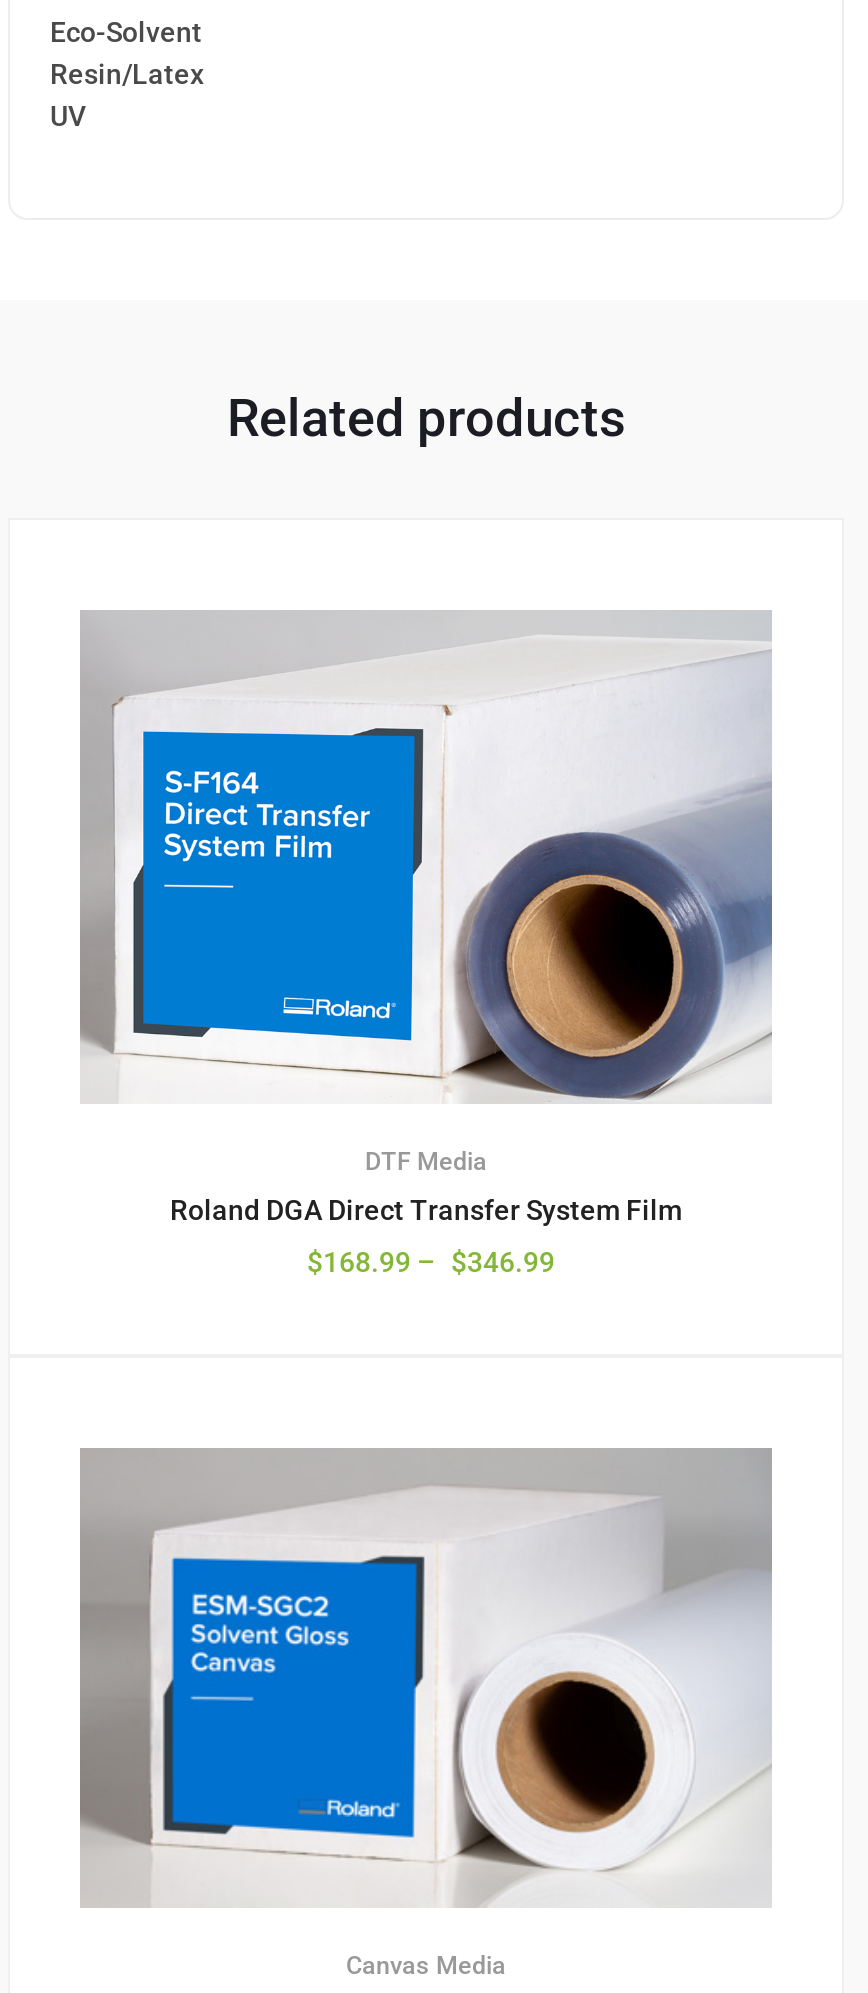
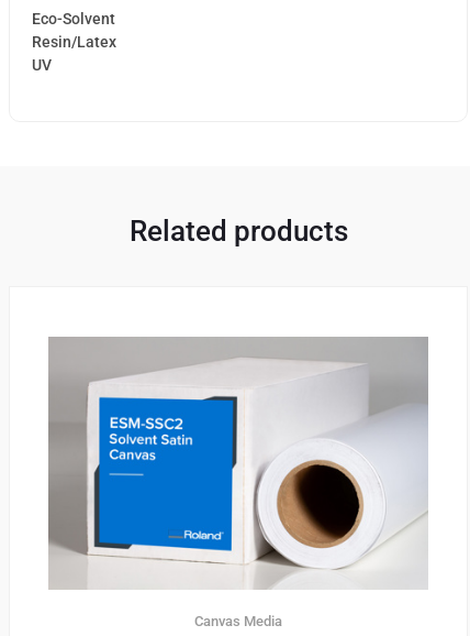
[82,614,772,1278] [image] | DTF Media | Roland DGA Direct Transfer System Film | $168.99 – $346.99 -> none

